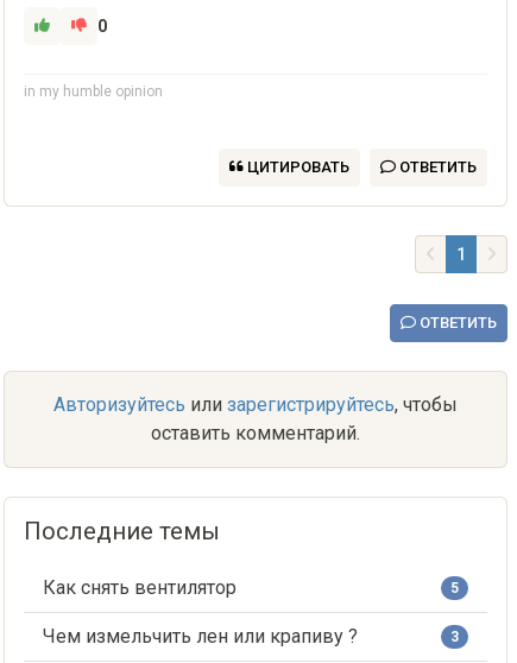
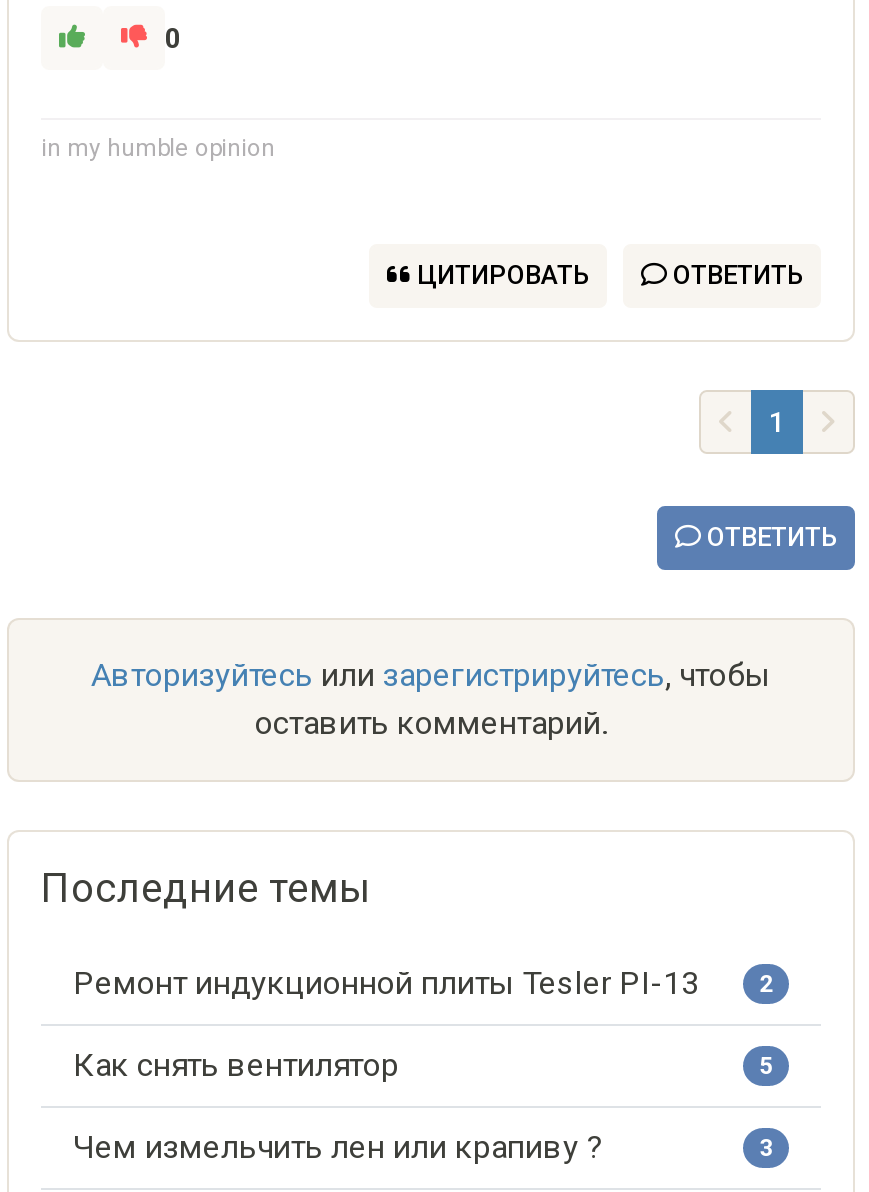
none -> [73,964,773,1002] Ремонт индукционной плиты Tesler PI-13 | 2

